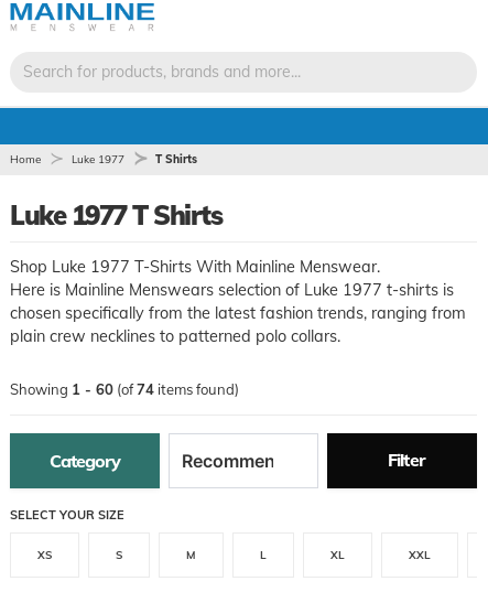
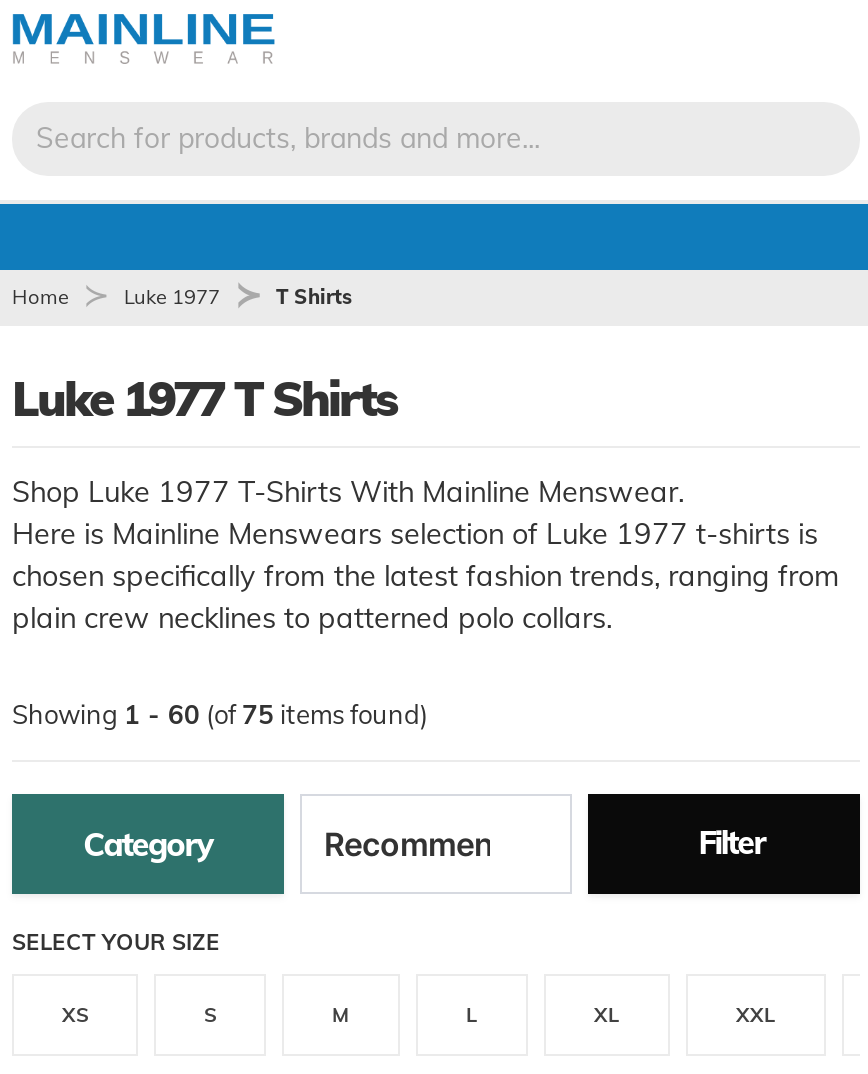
[10,380,239,398] Showing 1 - 60 (of 74 items found) -> [12,698,428,730] Showing 1 - 60 (of 75 items found)

